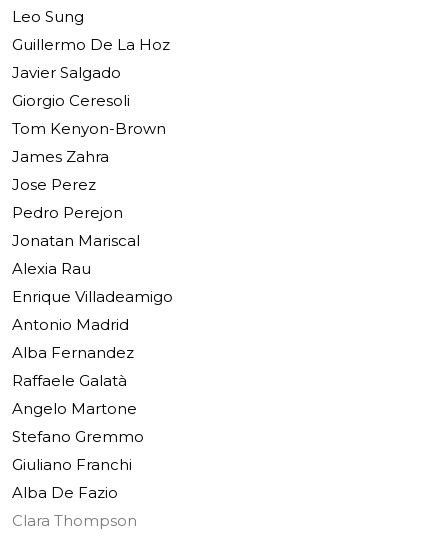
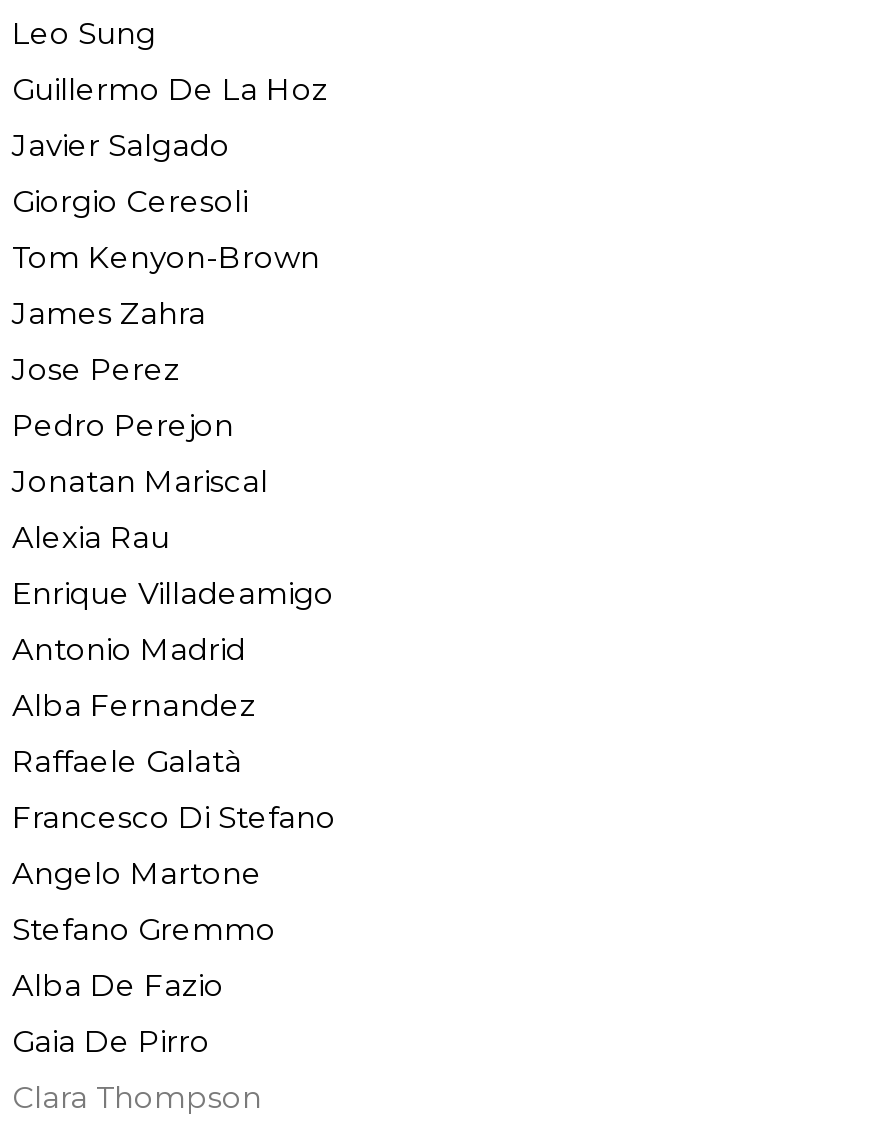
none -> [12,798,336,836] Francesco Di Stefano
[12,455,132,474] Giuliano Franchi -> none
none -> [12,1022,210,1060] Gaia De Pirro

